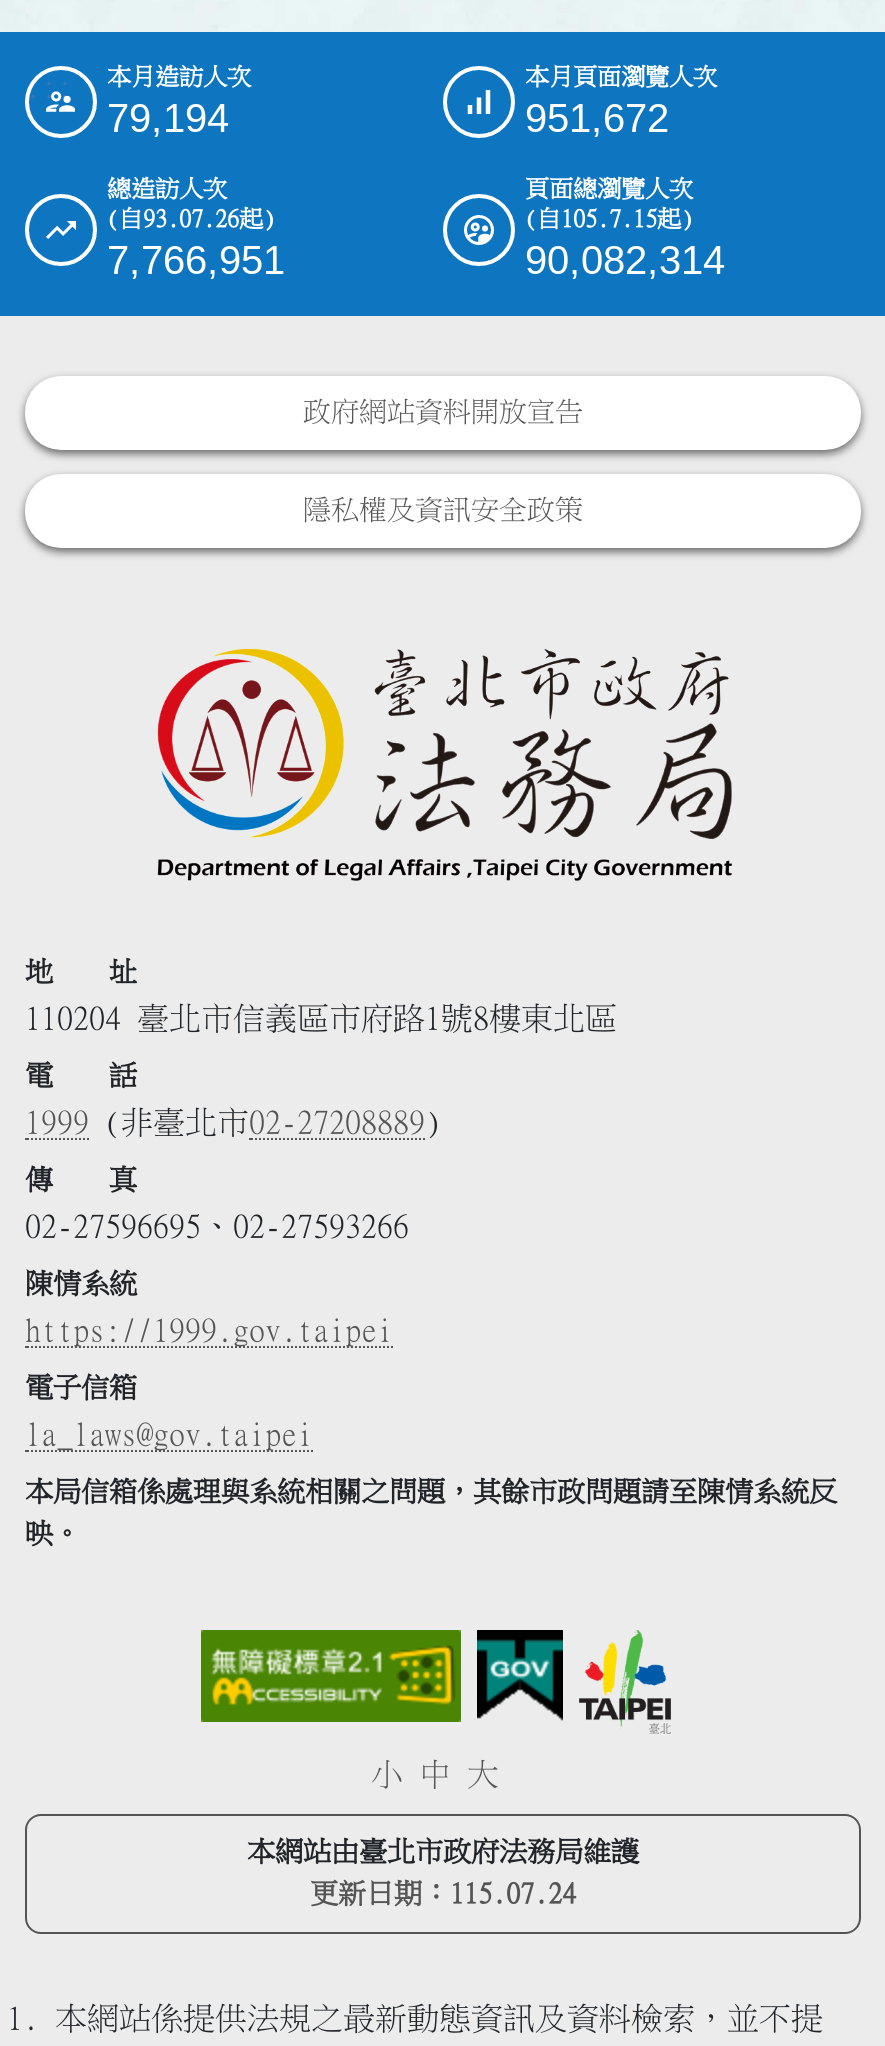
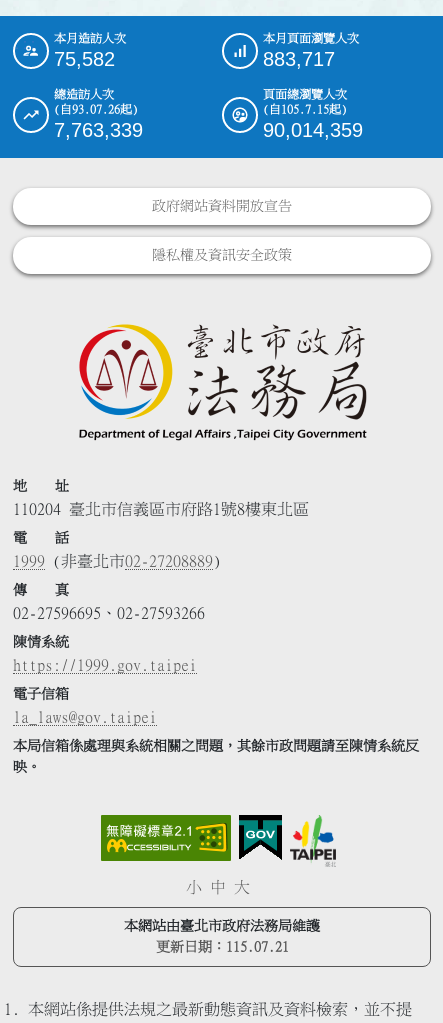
[107,95,229,139] 79,194 -> [54,48,115,70] 75,582
[525,95,669,139] 951,672 -> [263,48,335,70] 883,717
[107,237,285,281] 7,766,951 -> [54,119,143,141] 7,763,339
[525,237,725,281] 90,082,314 -> [263,119,363,141] 90,014,359
[310,1879,576,1907] 更新日期：115.07.24 -> [155,940,288,954] 更新日期：115.07.21

